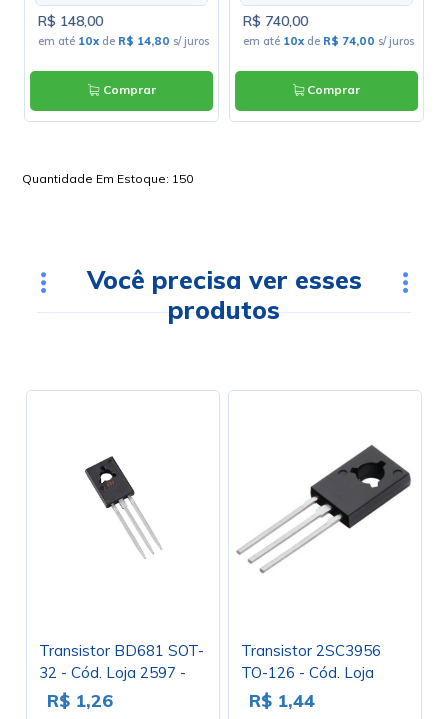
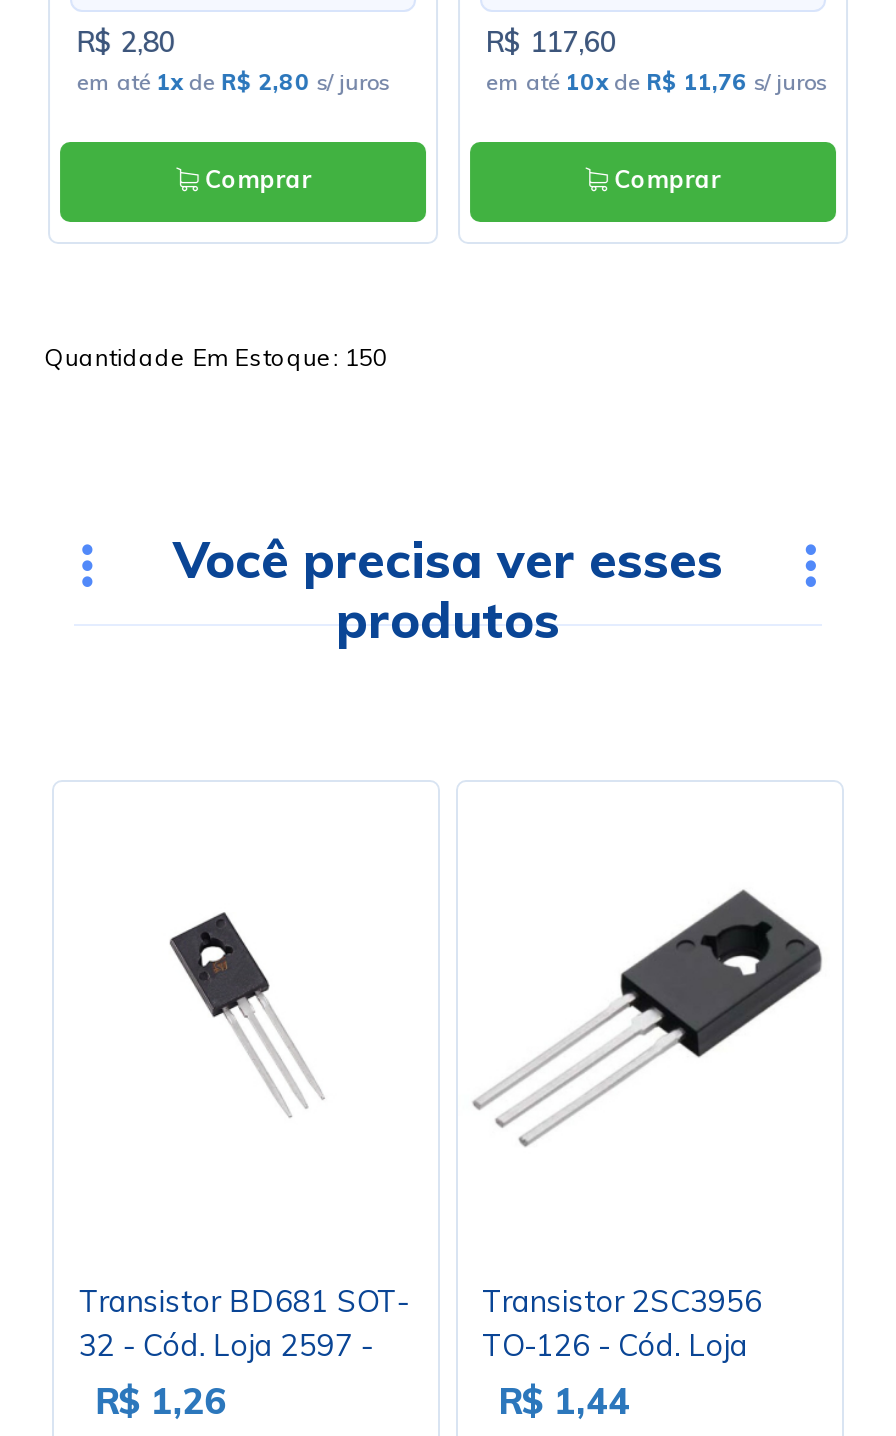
[38,12,103,30] R$ 148,00 -> [77,24,175,60] R$ 2,80
[243,12,308,30] R$ 740,00 -> [486,24,616,60] R$ 117,60
[38,34,209,48] em até 10x de R$ 14,80 s/ juros -> [77,68,389,96] em até 1x de R$ 2,80 s/ juros
[243,34,414,48] em até 10x de R$ 74,00 s/ juros -> [486,68,826,96] em até 10x de R$ 11,76 s/ juros

